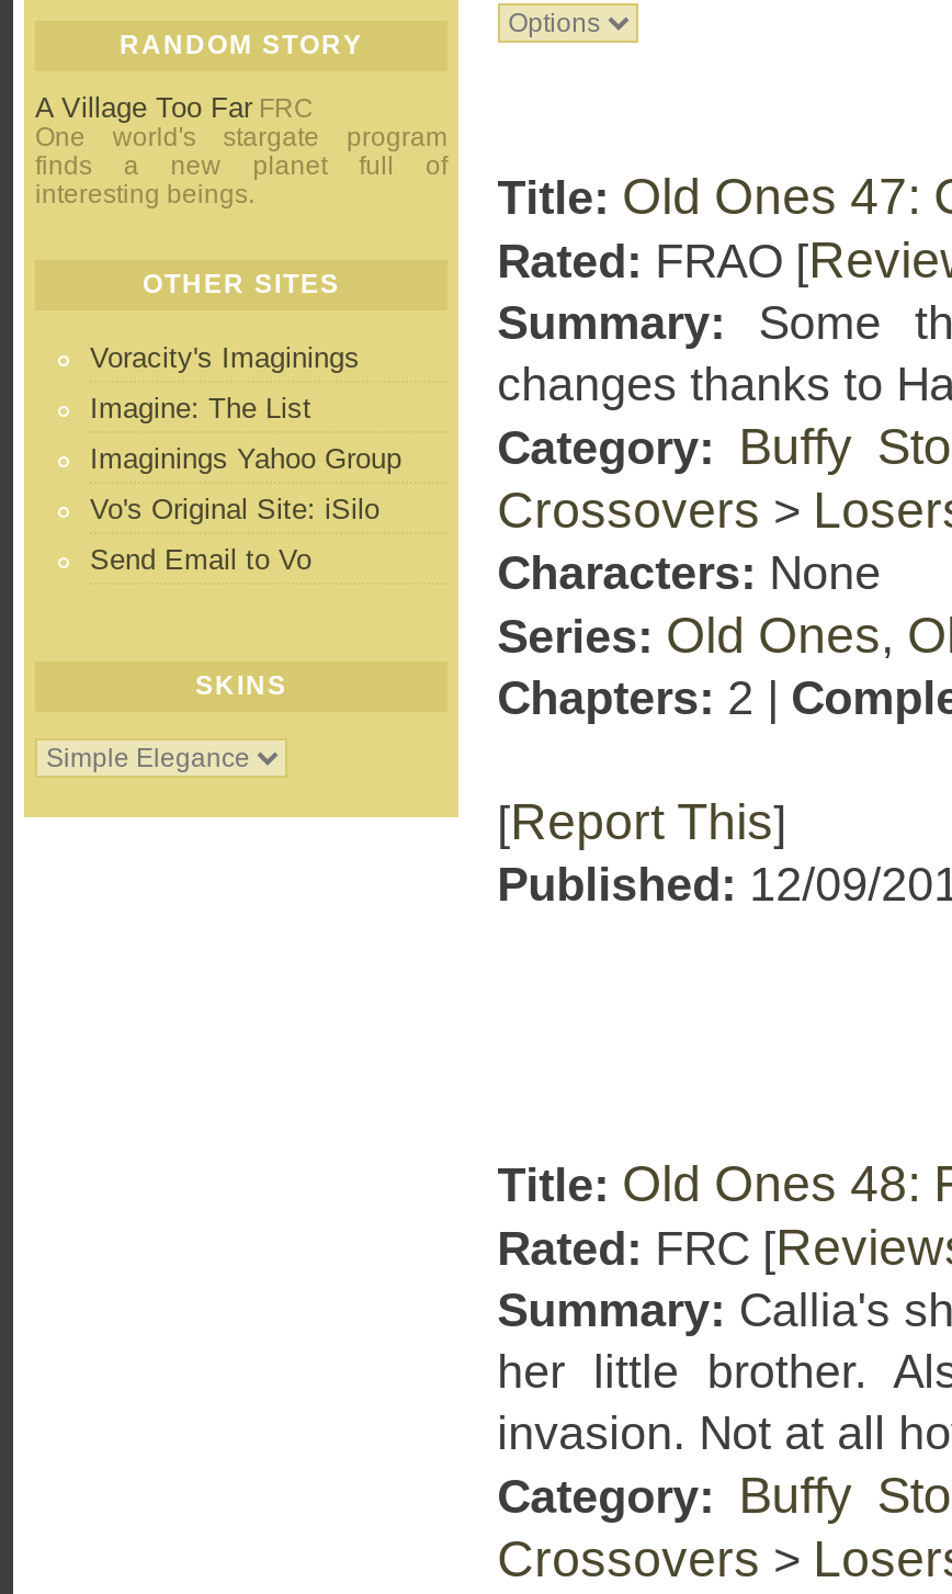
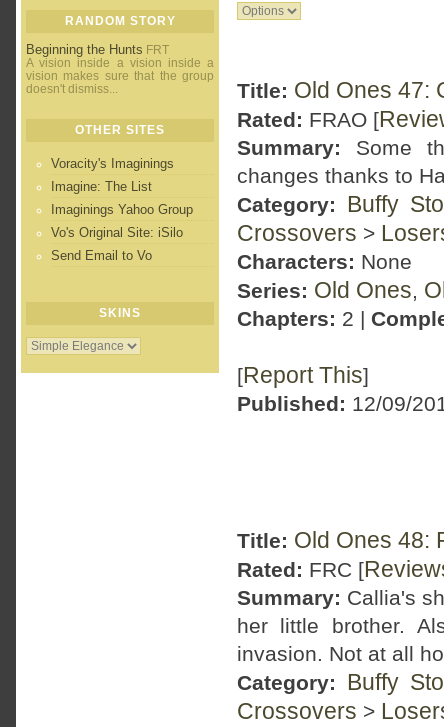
[35,91,447,210] A Village Too Far FRC | One world's stargate program | finds a new planet full of | interesting beings. -> [26,42,214,96] Beginning the Hunts FRT | A vision inside a vision inside a | vision makes sure that the group | doesn't dismiss...

